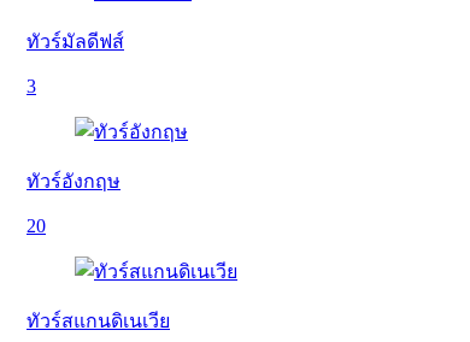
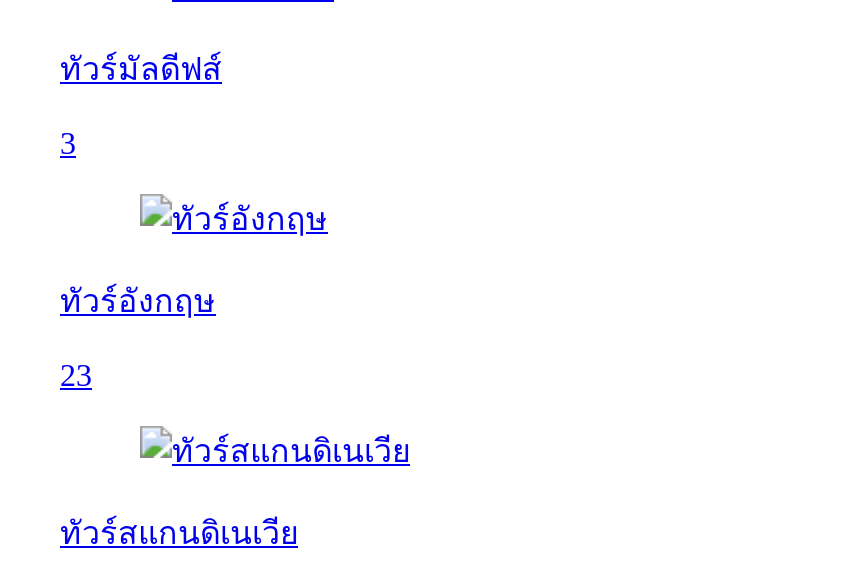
[27,216,46,236] 20 -> [60,358,92,392] 23

